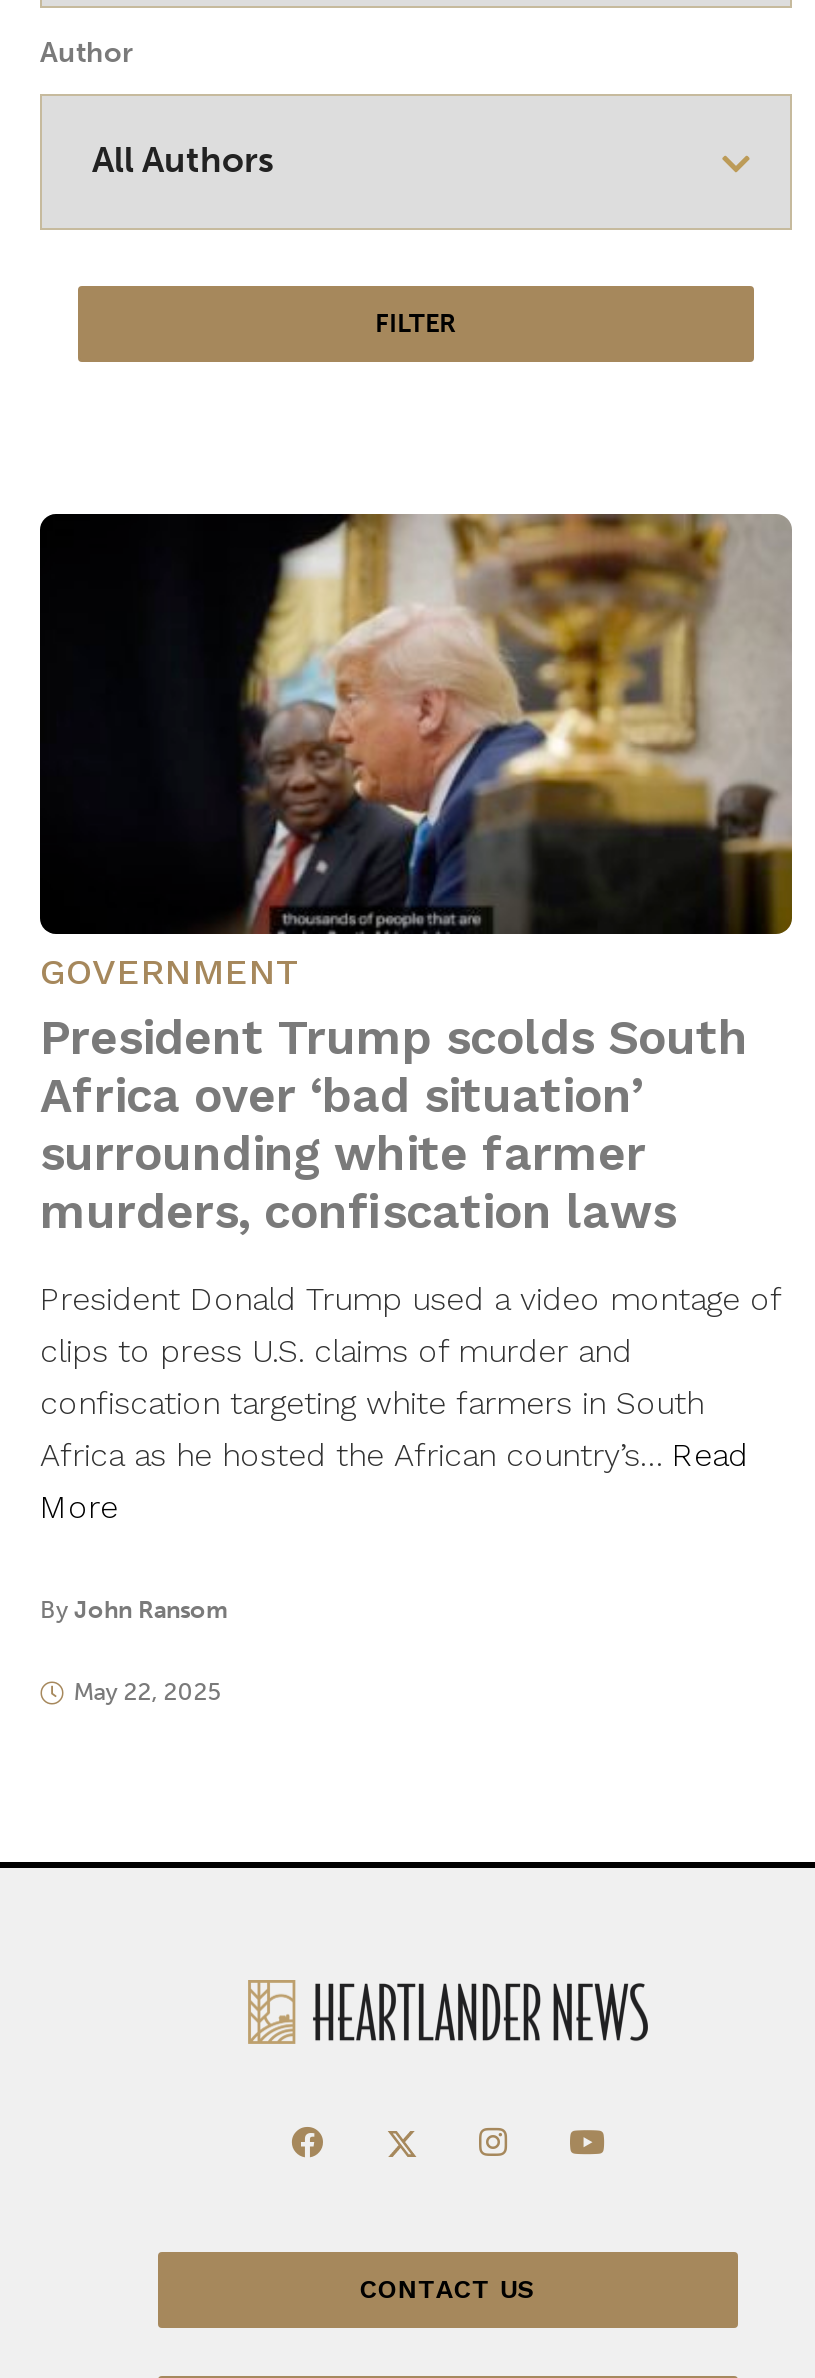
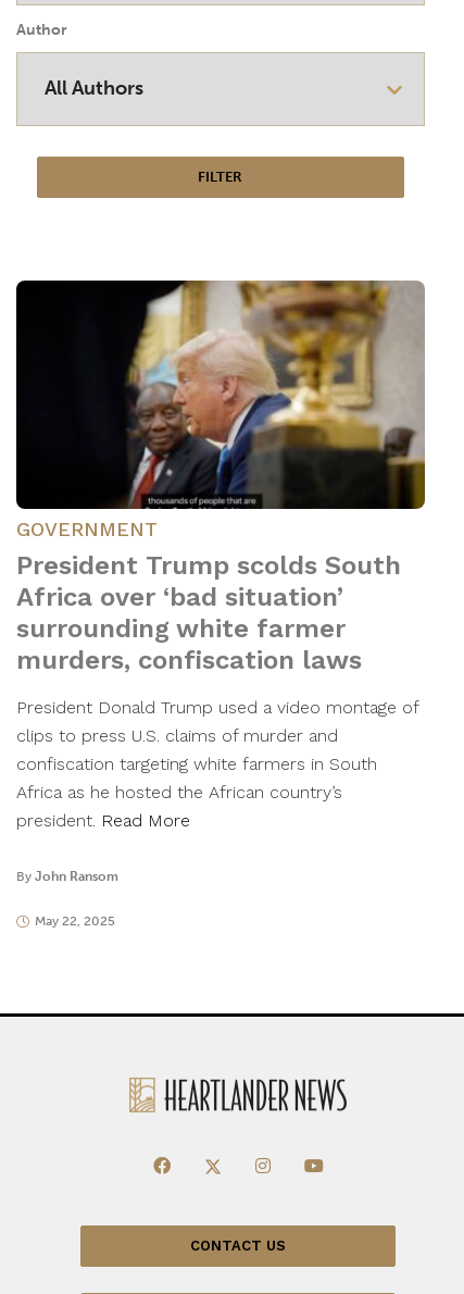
[40,1436,748,1526] Africa as he hosted the African country’s… Read | More -> [16,782,342,831] Africa as he hosted the African country’s | president. Read More

